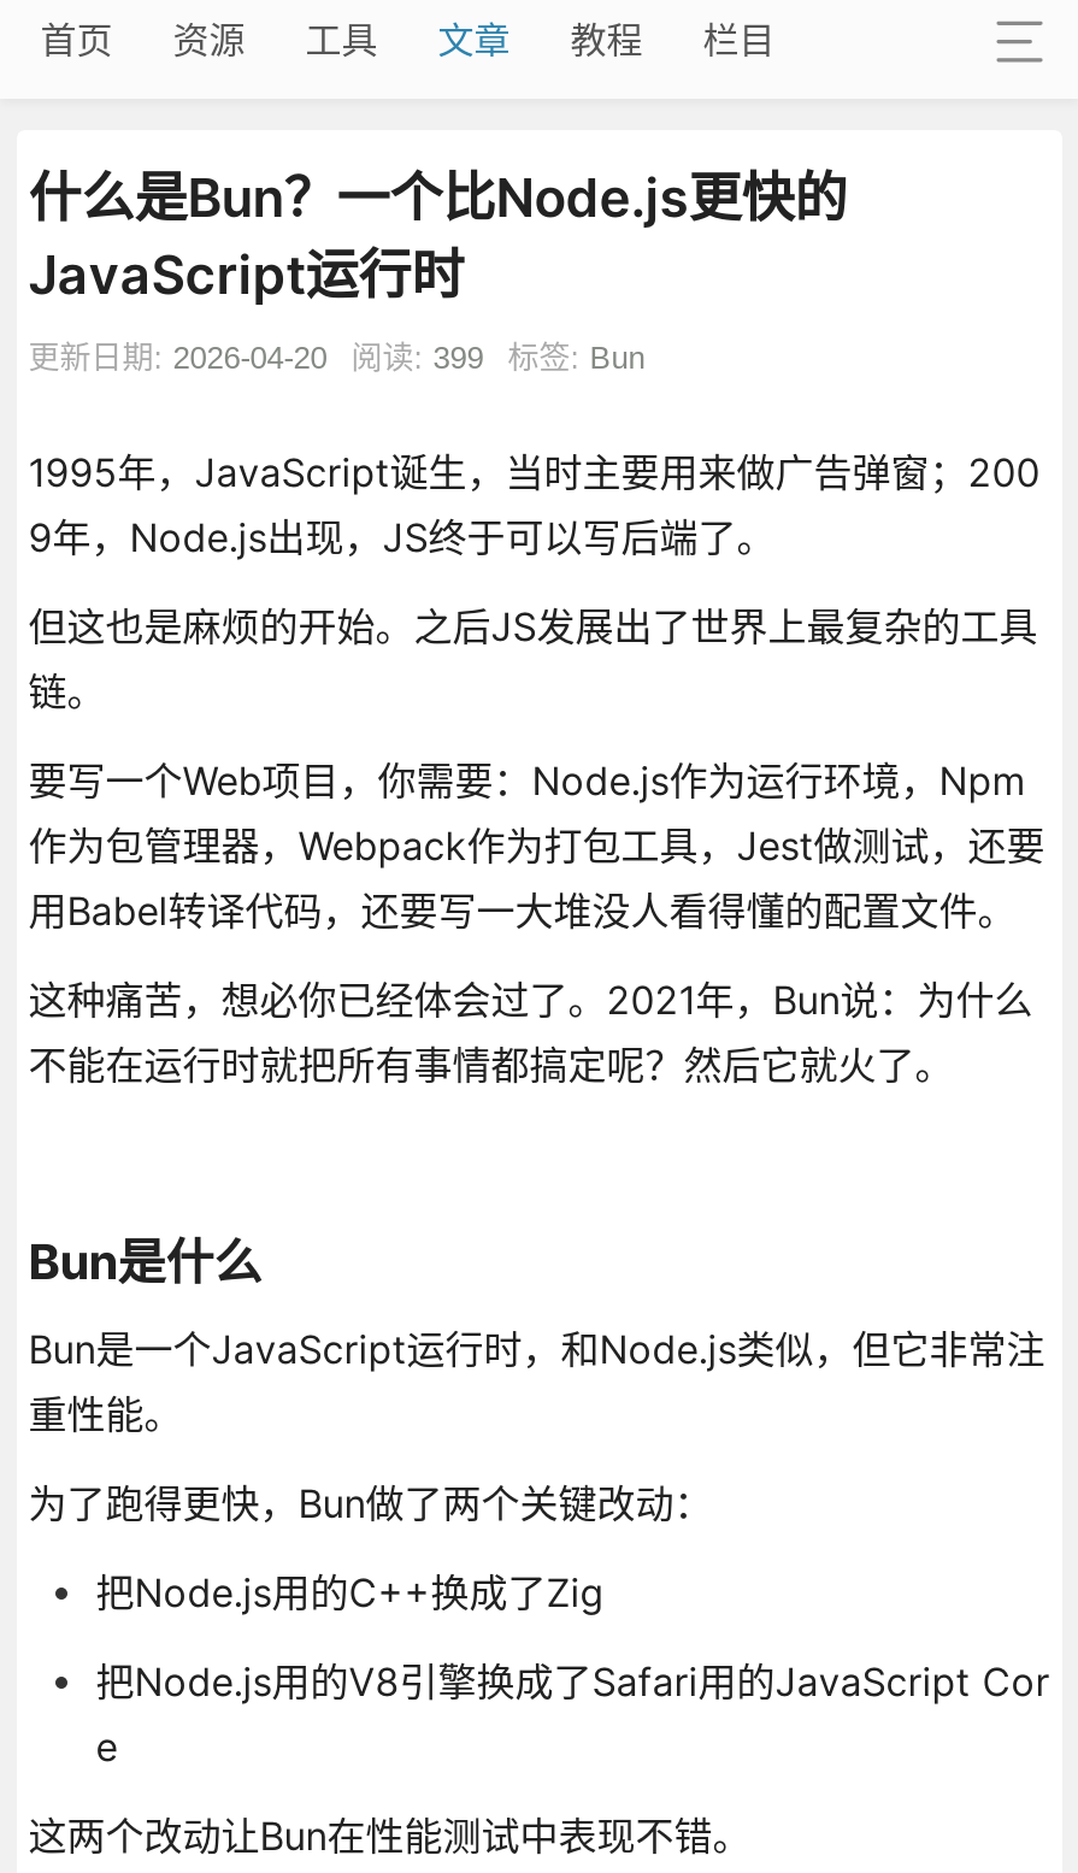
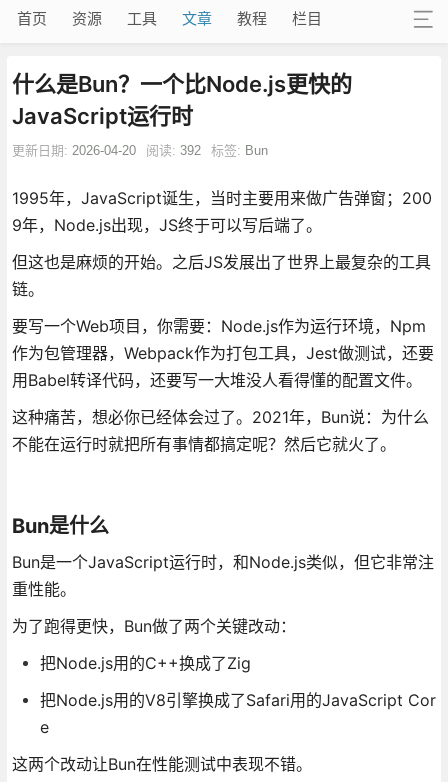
[28,340,645,376] 更新日期: 2026-04-20 阅读: 399 标签: Bun -> [12,143,268,158] 更新日期: 2026-04-20 阅读: 392 标签: Bun

